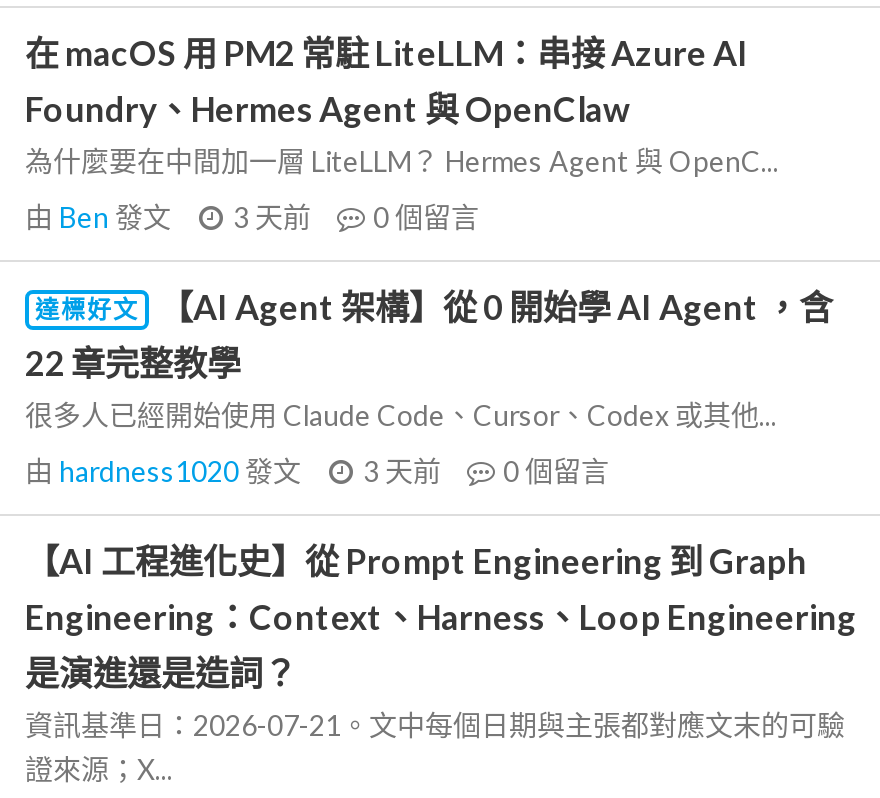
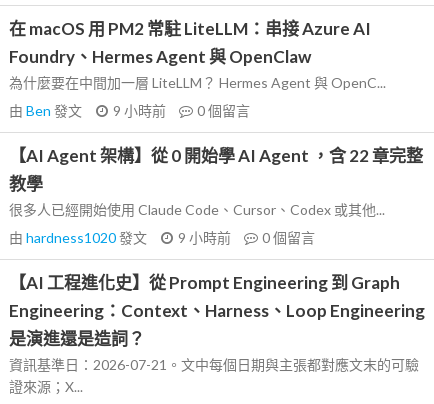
[25,200,479,234] 由Ben發文 3 天前 0個留言 -> [9,102,250,119] 由Ben發文 9 小時前 0個留言
[25,286,833,384] 達標好文 | 【AI Agent 架構】從 0 開始學 AI Agent ，含 | 22 章完整教學 -> [9,145,423,194] 【AI Agent 架構】從 0 開始學 AI Agent ，含 22 章完整 | 教學
[25,454,609,488] 由hardness1020發文 3 天前 0個留言 -> [9,229,315,246] 由hardness1020發文 9 小時前 0個留言

